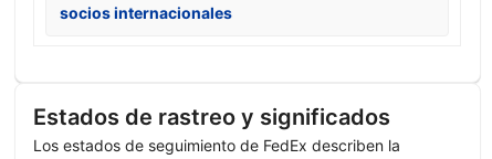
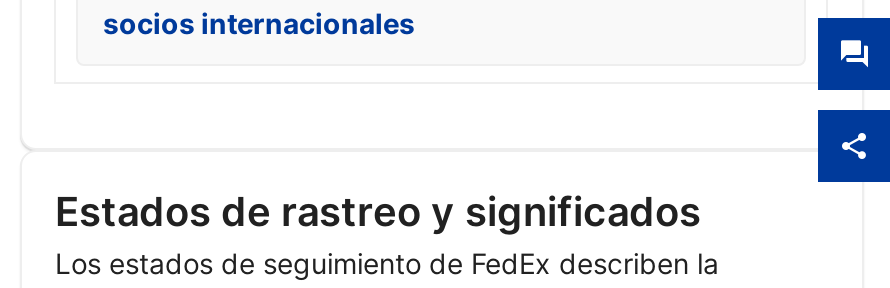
none -> [816,16,884,92] [image]
none -> [816,108,884,184] [image]

